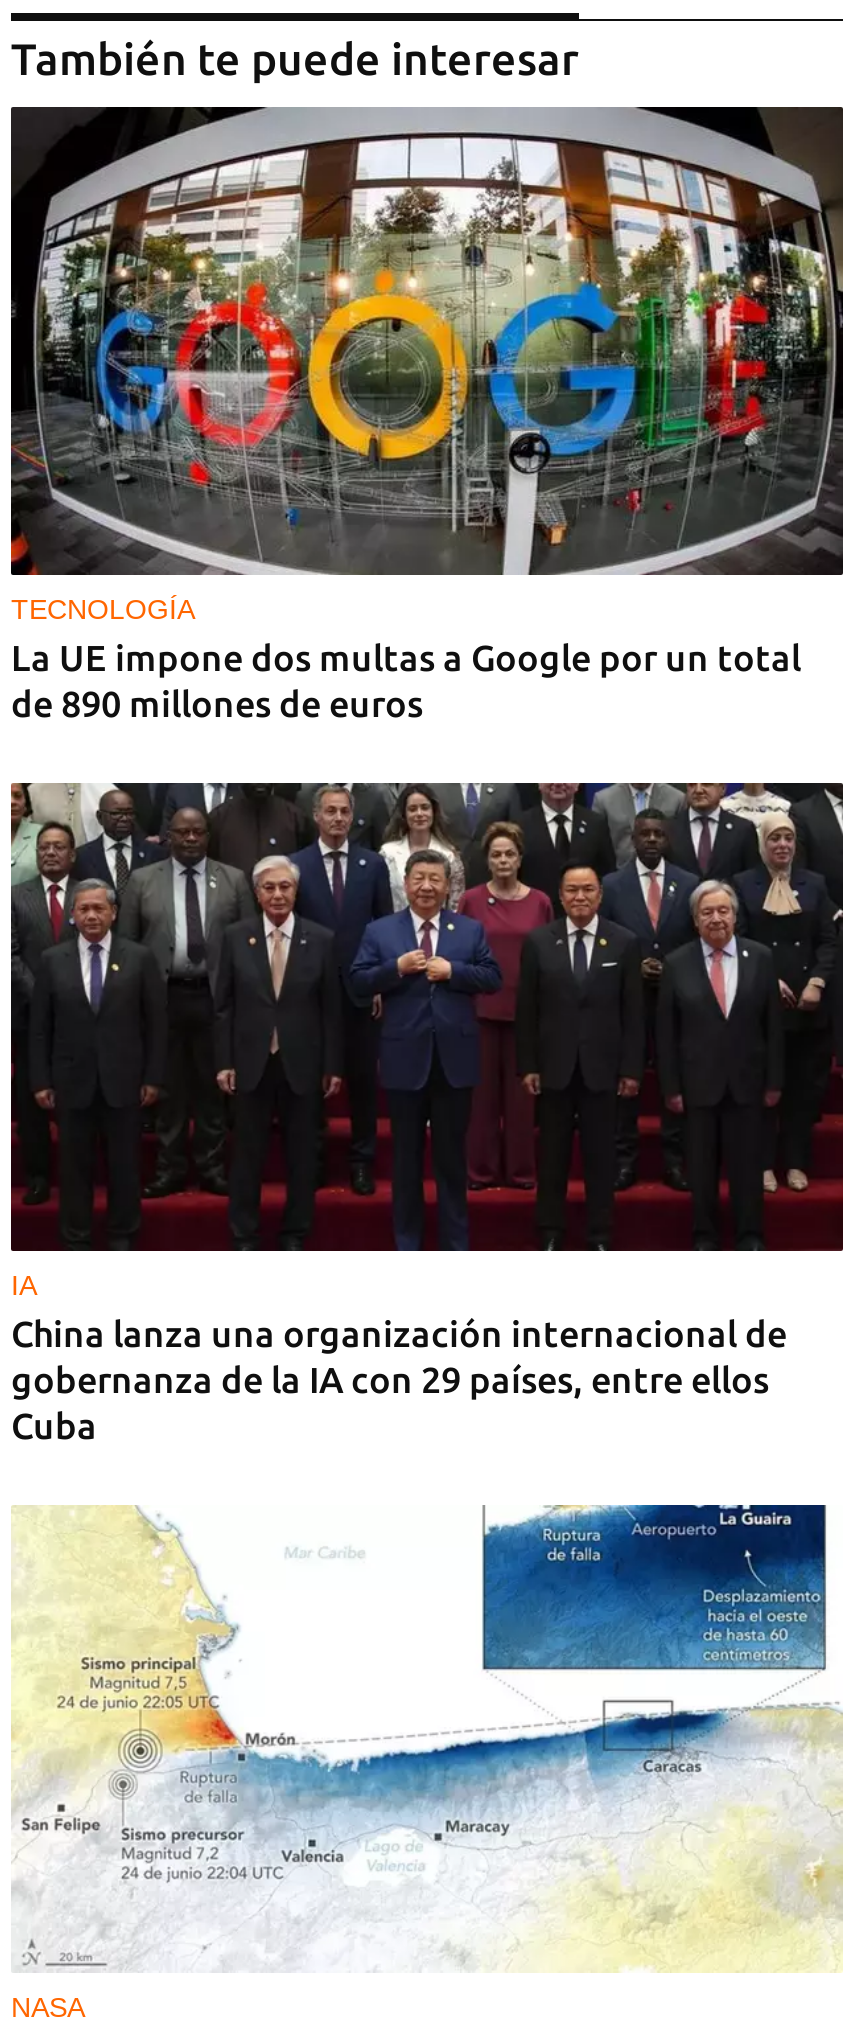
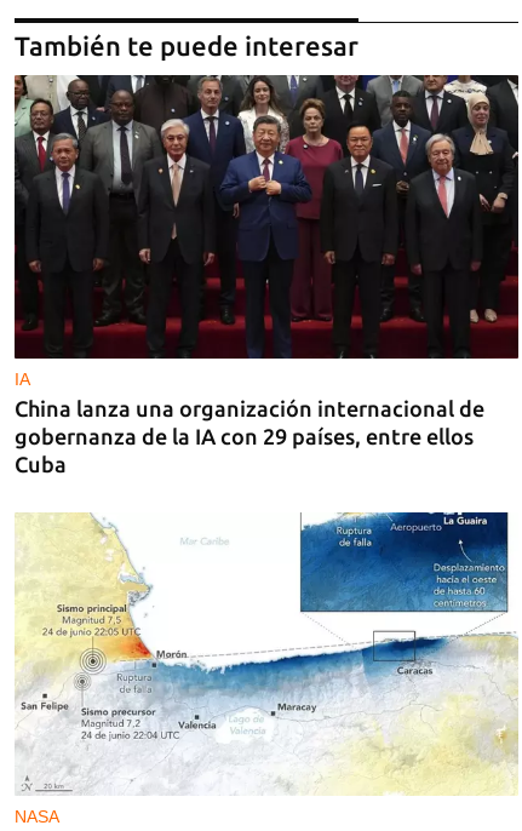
[9,105,845,723] [image] | TECNOLOGÍA | La UE impone dos multas a Google por un total | de 890 millones de euros -> none

